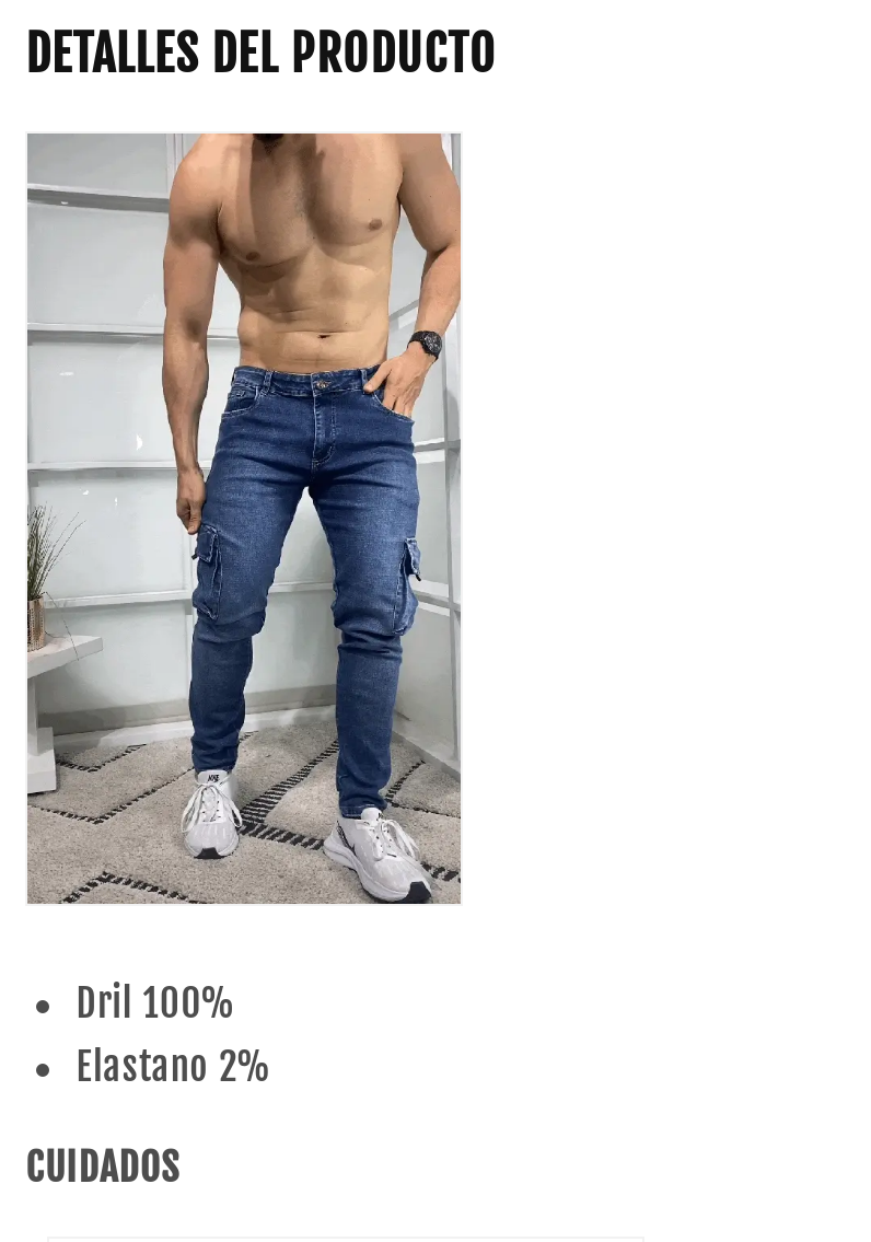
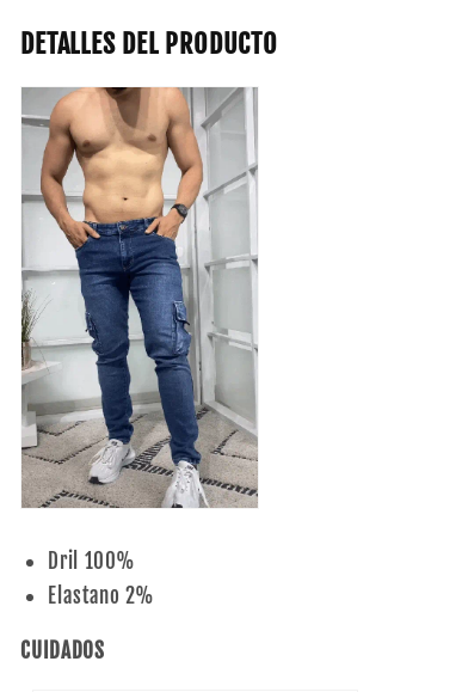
[36,130,461,905] [image] -> [27,86,258,508] [image]

